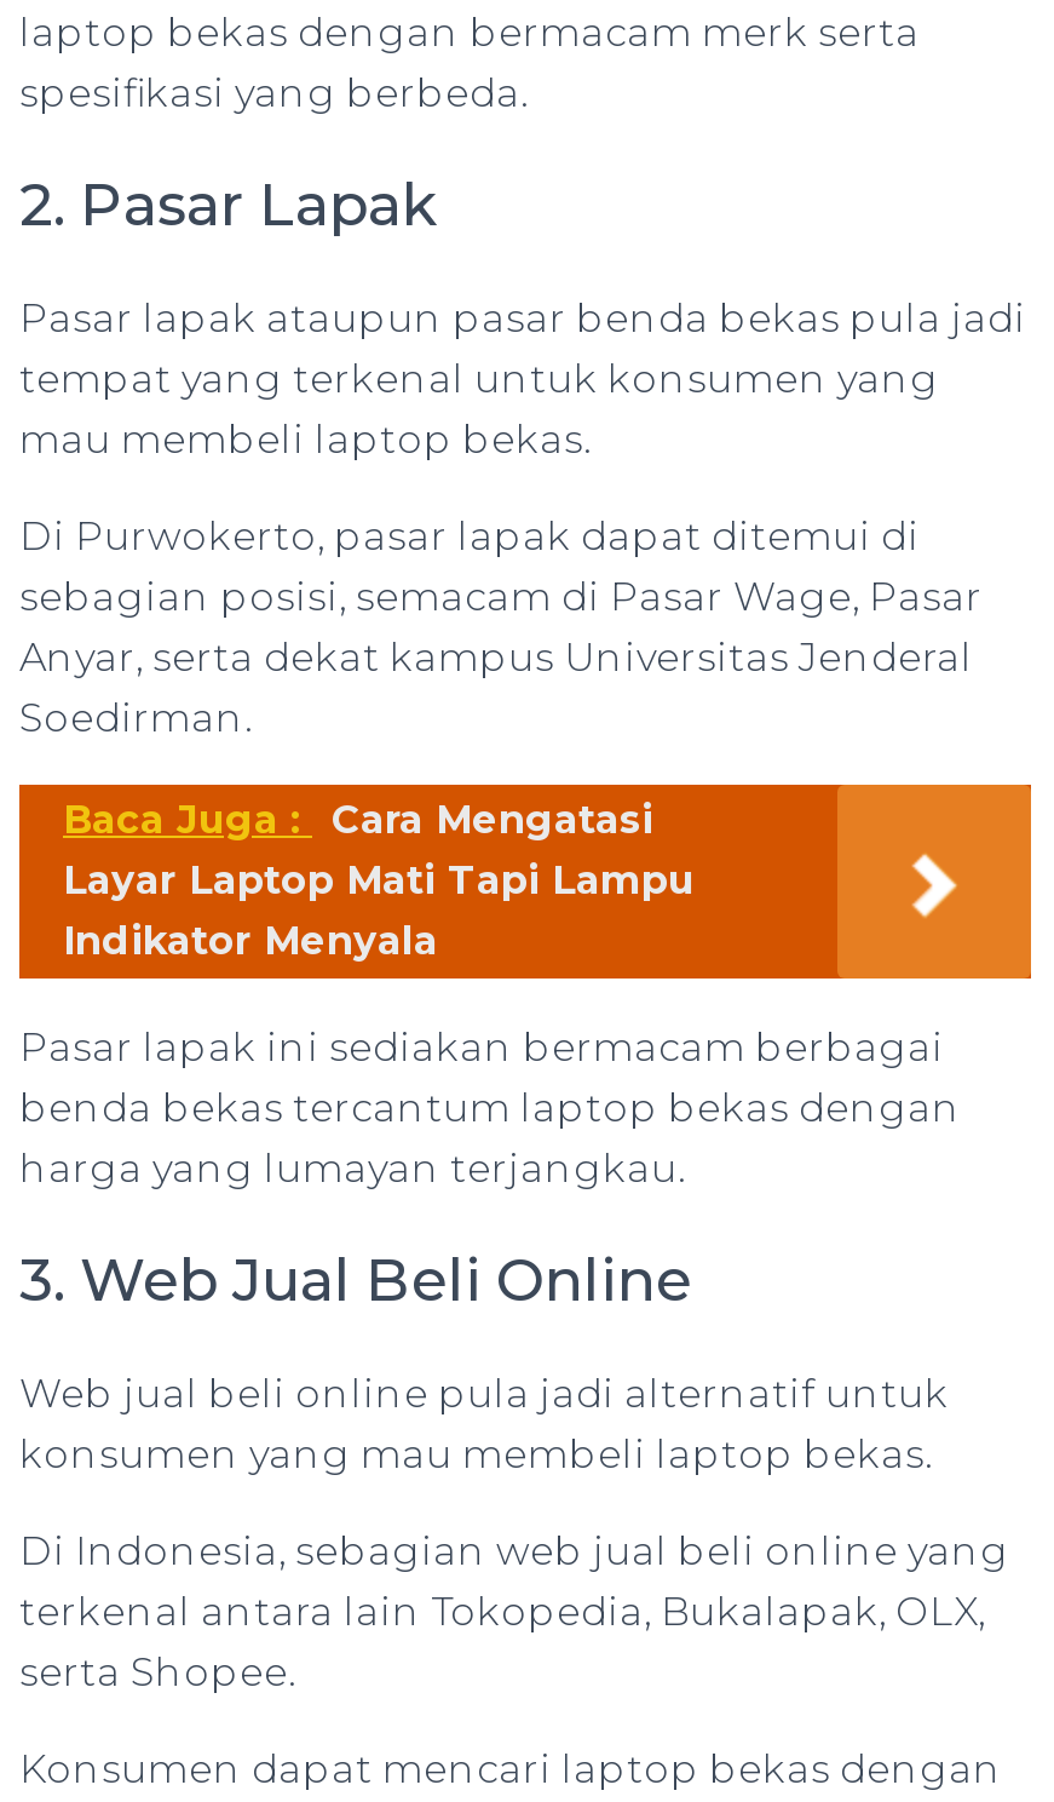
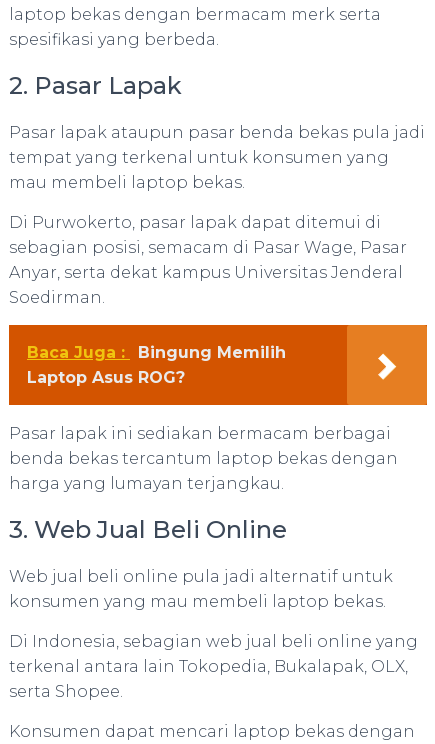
[63,798,695,965] Baca Juga : Cara Mengatasi | Layar Laptop Mati Tapi Lampu | Indikator Menyala -> [27,342,286,386] Baca Juga : Bingung Memilih | Laptop Asus ROG?

